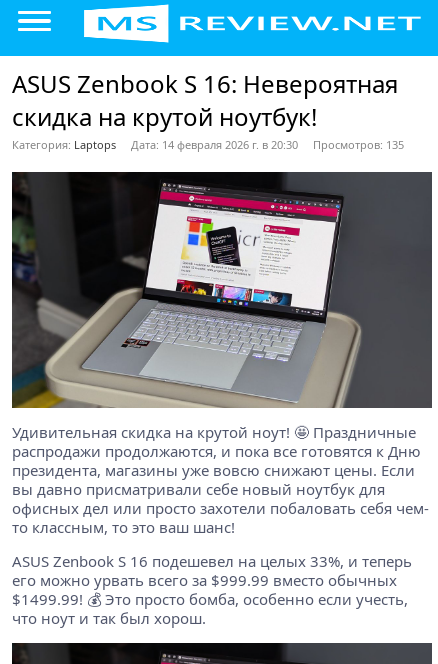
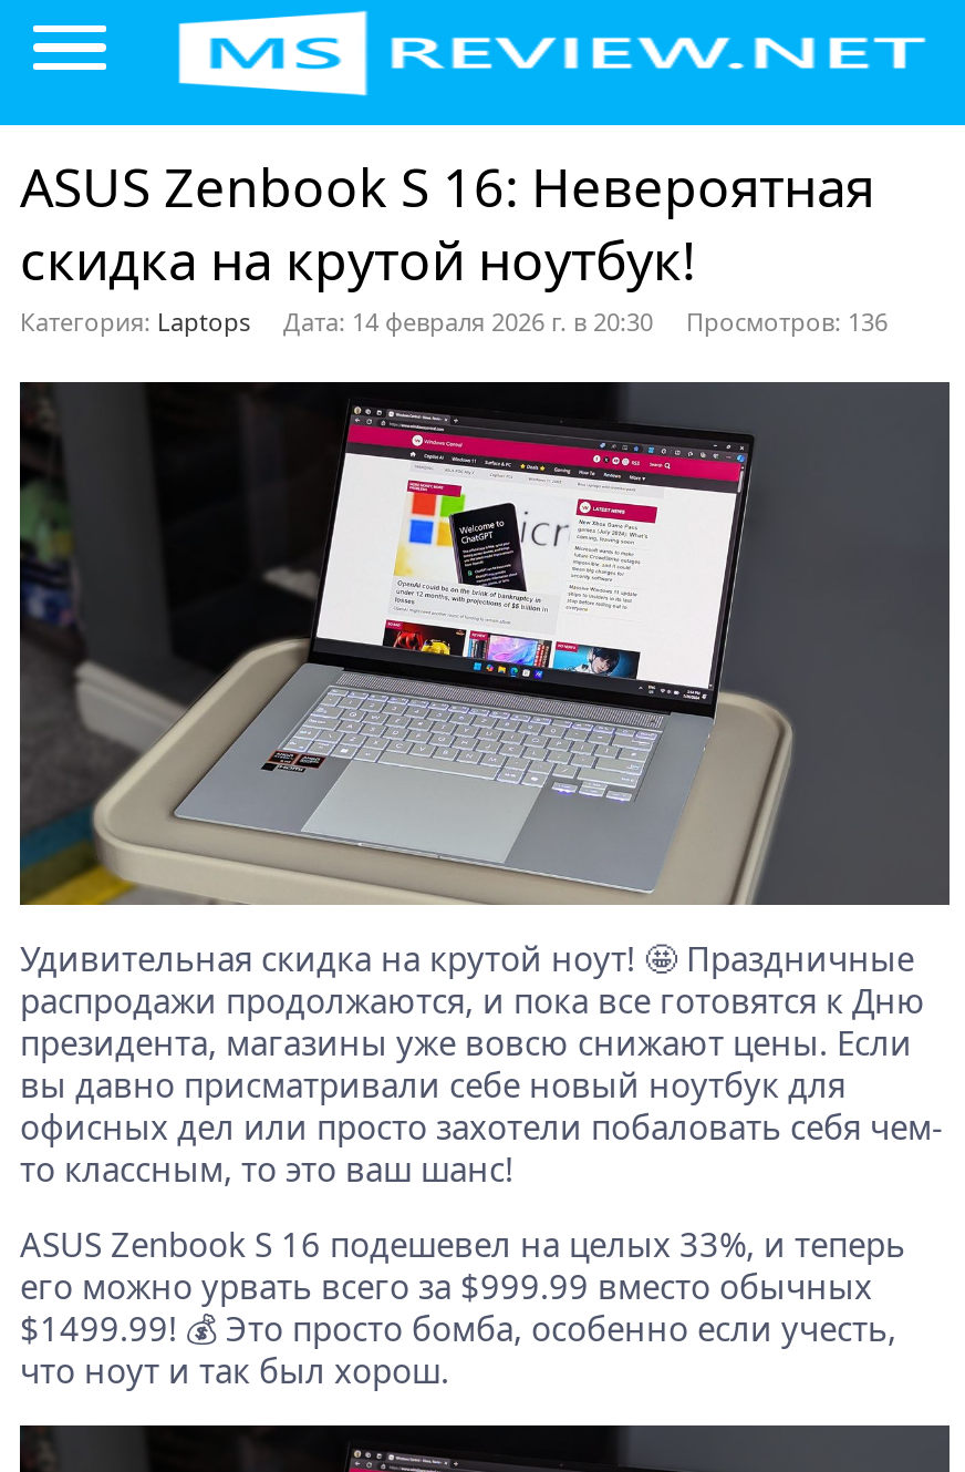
[12,136,404,151] Категория: Laptops Дата: 14 февраля 2026 г. в 20:30 Просмотров: 135 -> [20,303,888,337] Категория: Laptops Дата: 14 февраля 2026 г. в 20:30 Просмотров: 136

